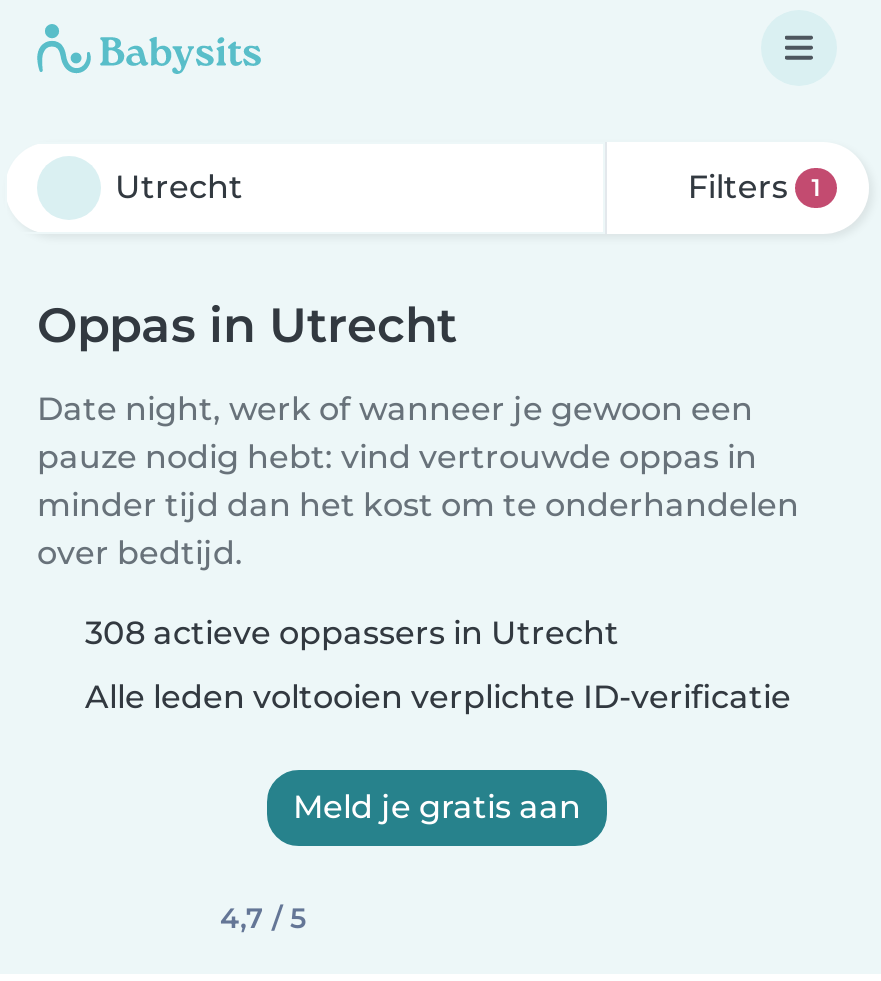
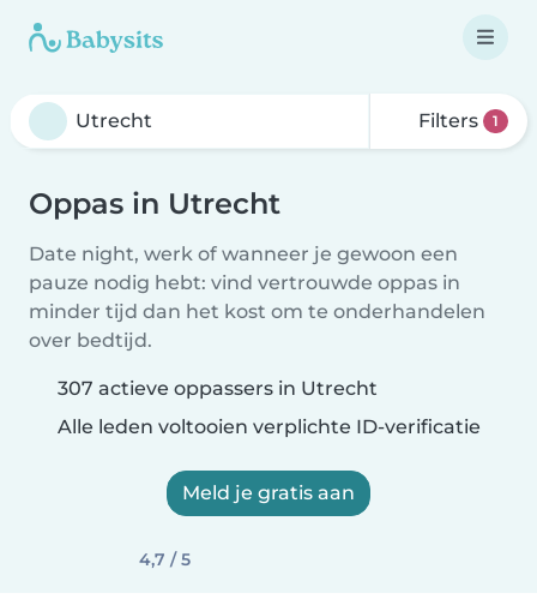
[85,614,619,652] 308 actieve oppassers in Utrecht -> [58,377,378,400] 307 actieve oppassers in Utrecht

